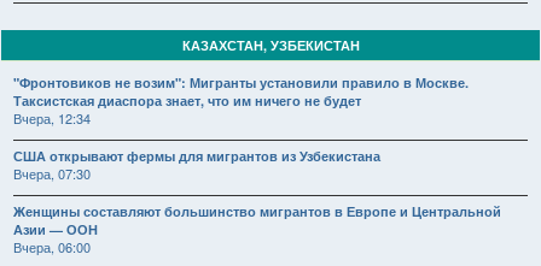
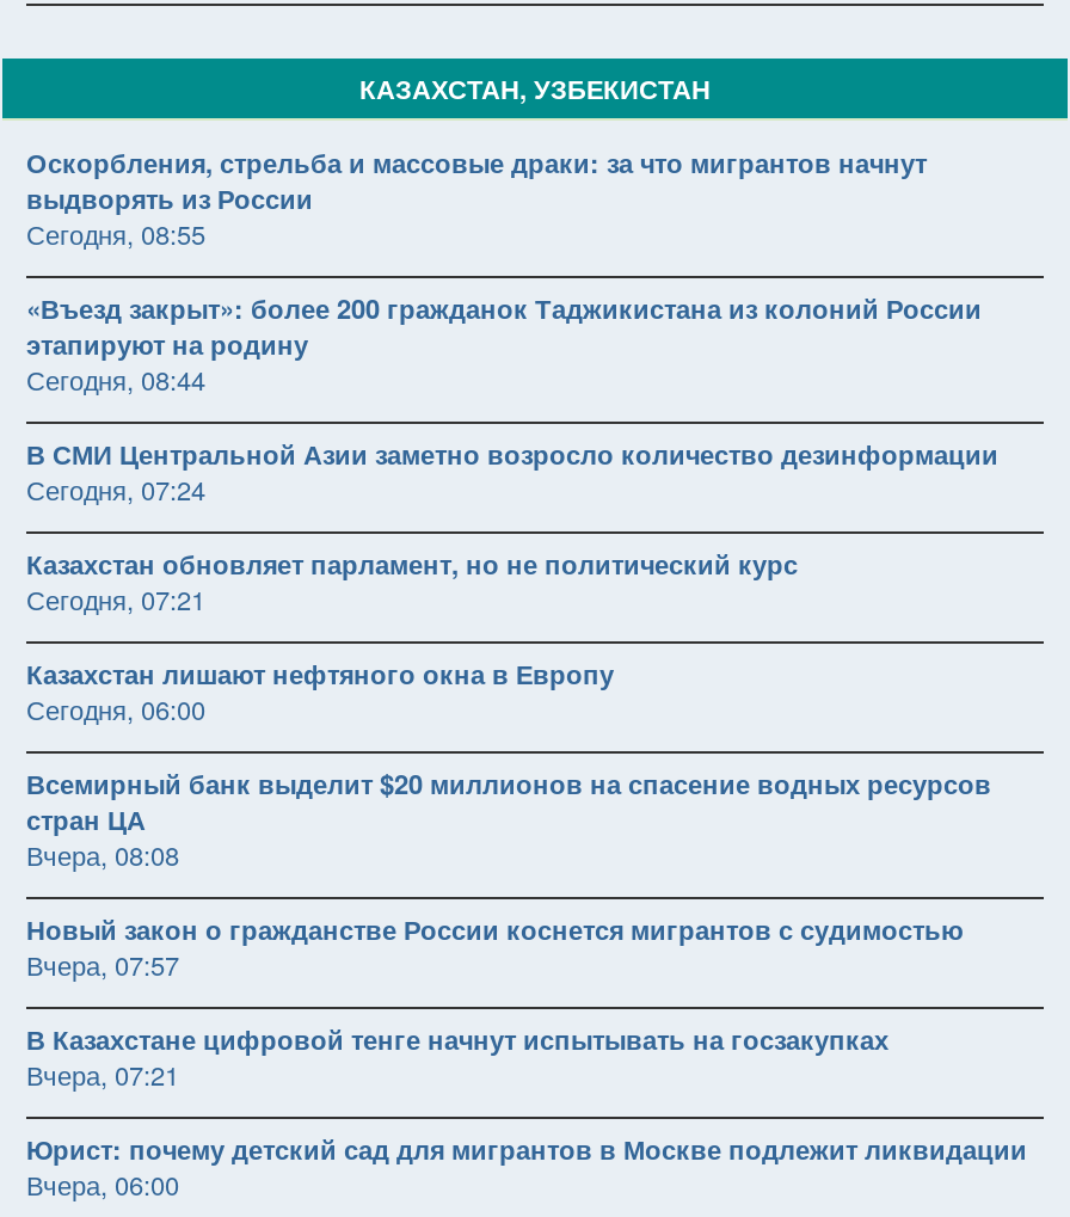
[13,73,501,238] "Фронтовиков не возим": Мигранты установили правило в Москве. | Таксистская диаспора знает, что им ничего не будет | Вчера, 12:34 | США открывают фермы для мигрантов из Узбекистана | Вчера, 07:30 | Женщины составляют большинство мигрантов в Европе и Центральной | Азии — ООН -> [26,144,1027,1166] Оскорбления, стрельба и массовые драки: за что мигрантов начнут | выдворять из России | Сегодня, 08:55 | «Въезд закрыт»: более 200 гражданок Таджикистана из колоний России | этапируют на родину | Сегодня, 08:44 | В СМИ Центральной Азии заметно возросло количество дезинформации | Сегодня, 07:24 | Казахстан обновляет парламент, но не политический курс | Сегодня, 07:21 | Казахстан лишают нефтяного окна в Европу | Сегодня, 06:00 | Всемирный банк выделит $20 миллионов на спасение водных ресурсов | стран ЦА | Вчера, 08:08 | Новый закон о гражданстве России коснется мигрантов с судимостью | Вчера, 07:57 | В Казахстане цифровой тенге начнут испытывать на госзакупках | Вчера, 07:21 | Юрист: почему детский сад для мигрантов в Москве подлежит ликвидации

